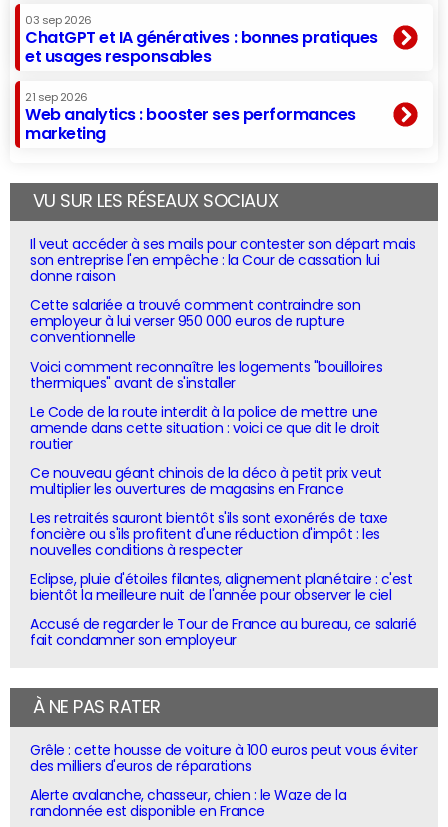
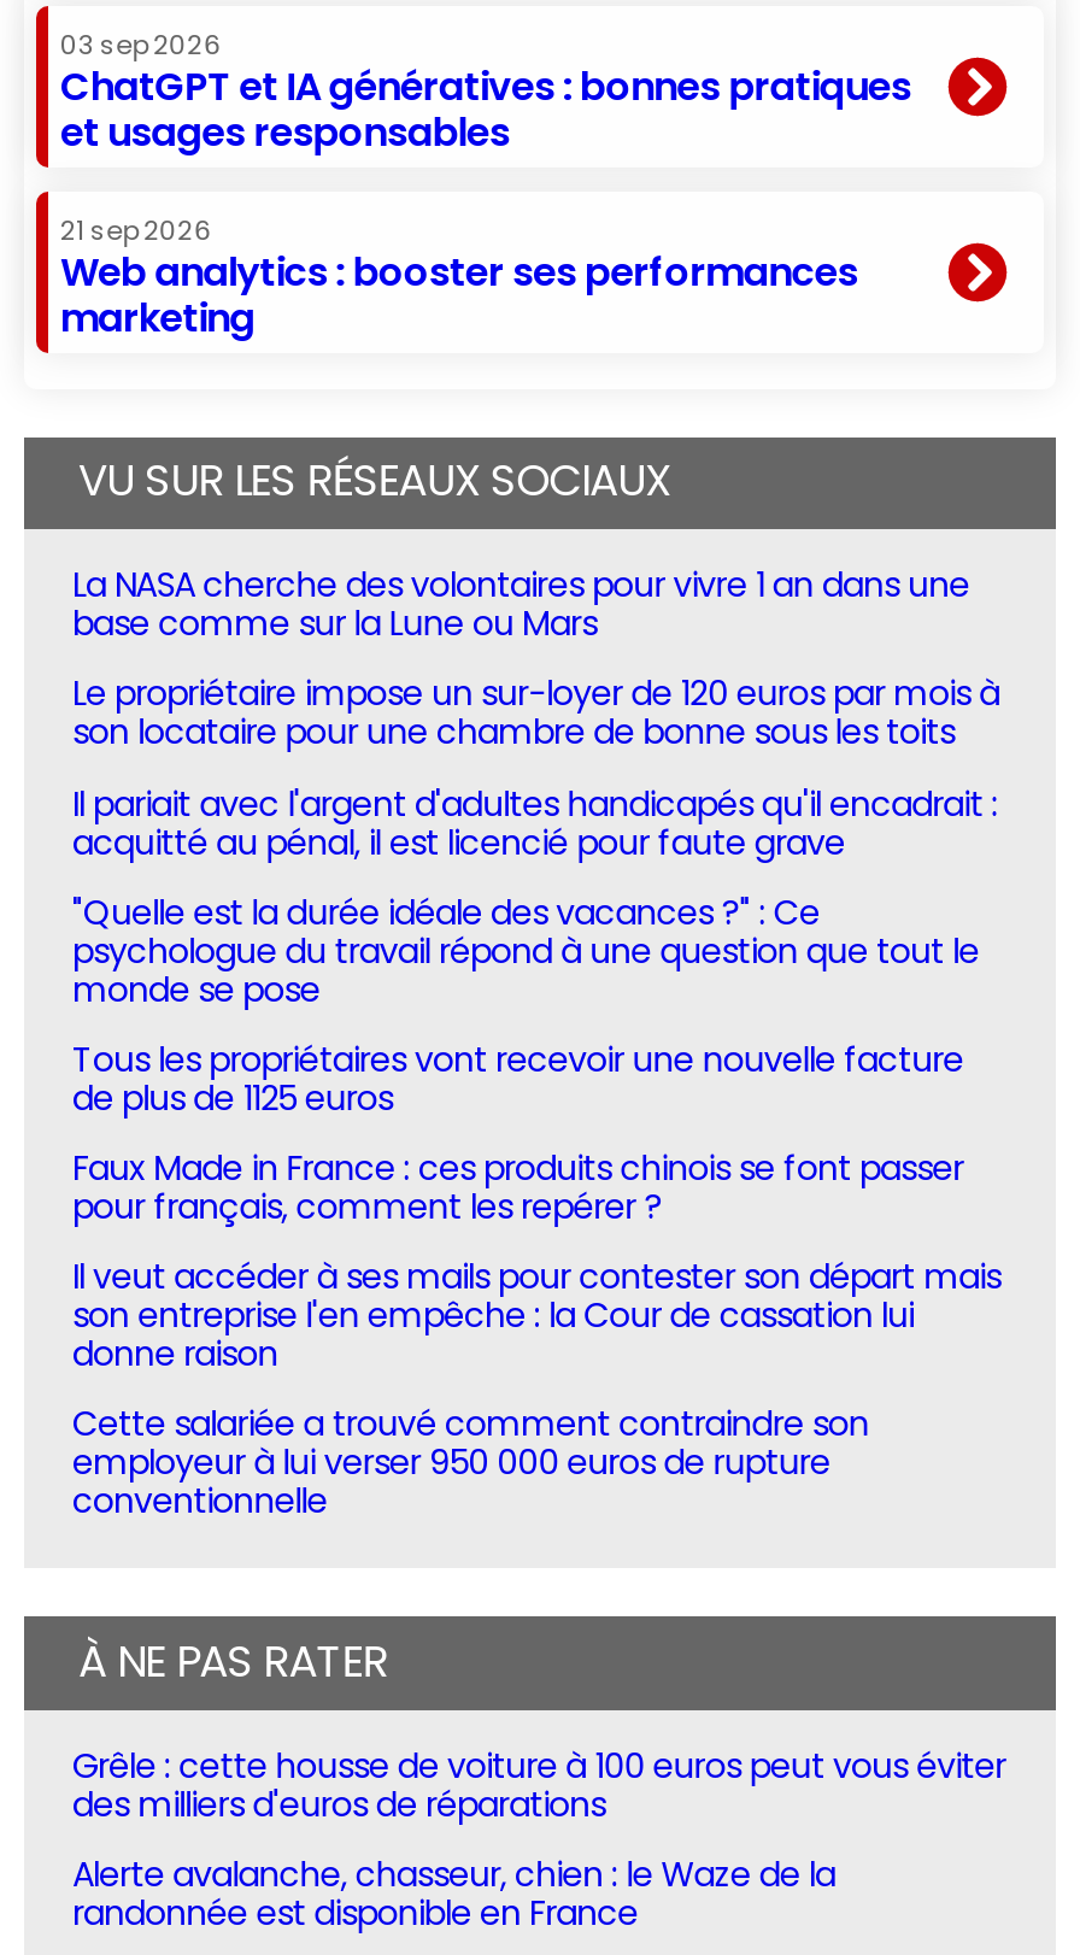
none -> [72,568,1000,1223] La NASA cherche des volontaires pour vivre 1 an dans une | base comme sur la Lune ou Mars | Le propriétaire impose un sur-loyer de 120 euros par mois à | son locataire pour une chambre de bonne sous les toits | Il pariait avec l'argent d'adultes handicapés qu'il encadrait : | acquitté au pénal, il est licencié pour faute grave | "Quelle est la durée idéale des vacances ?" : Ce | psychologue du travail répond à une question que tout le | monde se pose | Tous les propriétaires vont recevoir une nouvelle facture | de plus de 1125 euros | Faux Made in France : ces produits chinois se font passer | pour français, comment les repérer ?
moved [30,237,415,344] -> [72,1260,1001,1518]: Il veut accéder à ses mails pour contester son départ mais | son entreprise l'en empêche : la Cour de cassation lui | donne raison | Cette salariée a trouvé comment contraindre son | employeur à lui verser 950 000 euros de rupture | conventionnelle
[30,359,416,647] Voici comment reconnaître les logements "bouilloires | thermiques" avant de s'installer | Le Code de la route interdit à la police de mettre une | amende dans cette situation : voici ce que dit le droit | routier | Ce nouveau géant chinois de la déco à petit prix veut | multiplier les ouvertures de magasins en France | Les retraités sauront bientôt s'ils sont exonérés de taxe | foncière ou s'ils profitent d'une réduction d'impôt : les | nouvelles conditions à respecter | Eclipse, pluie d'étoiles filantes, alignement planétaire : c'est | bientôt la meilleure nuit de l'année pour observer le ciel | Accusé de regarder le Tour de France au bureau, ce salarié | fait condamner son employeur -> none

